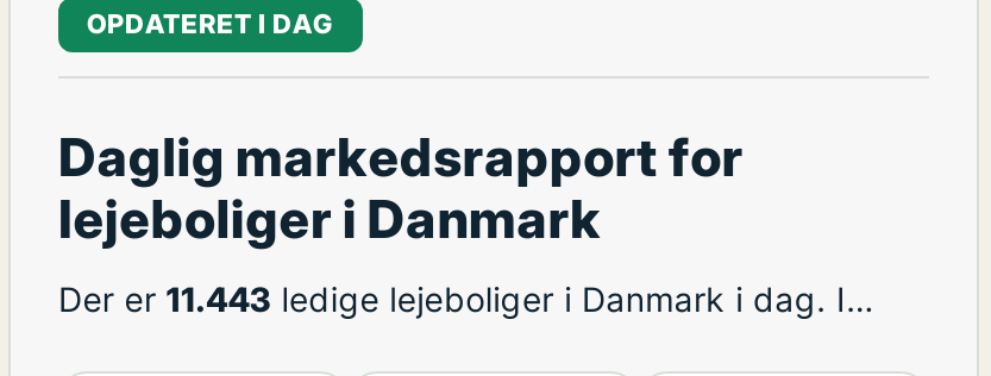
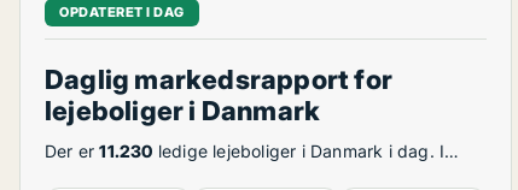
[58,278,846,319] Der er 11.443 ledige lejeboliger i Danmark i dag. I -> [45,141,445,161] Der er 11.230 ledige lejeboliger i Danmark i dag. I

